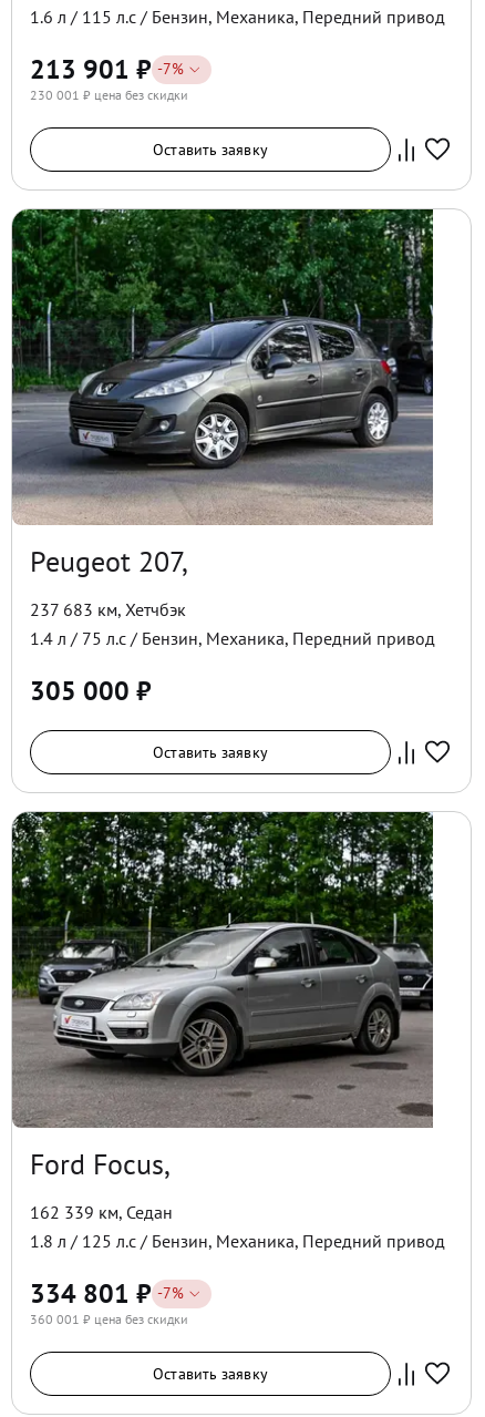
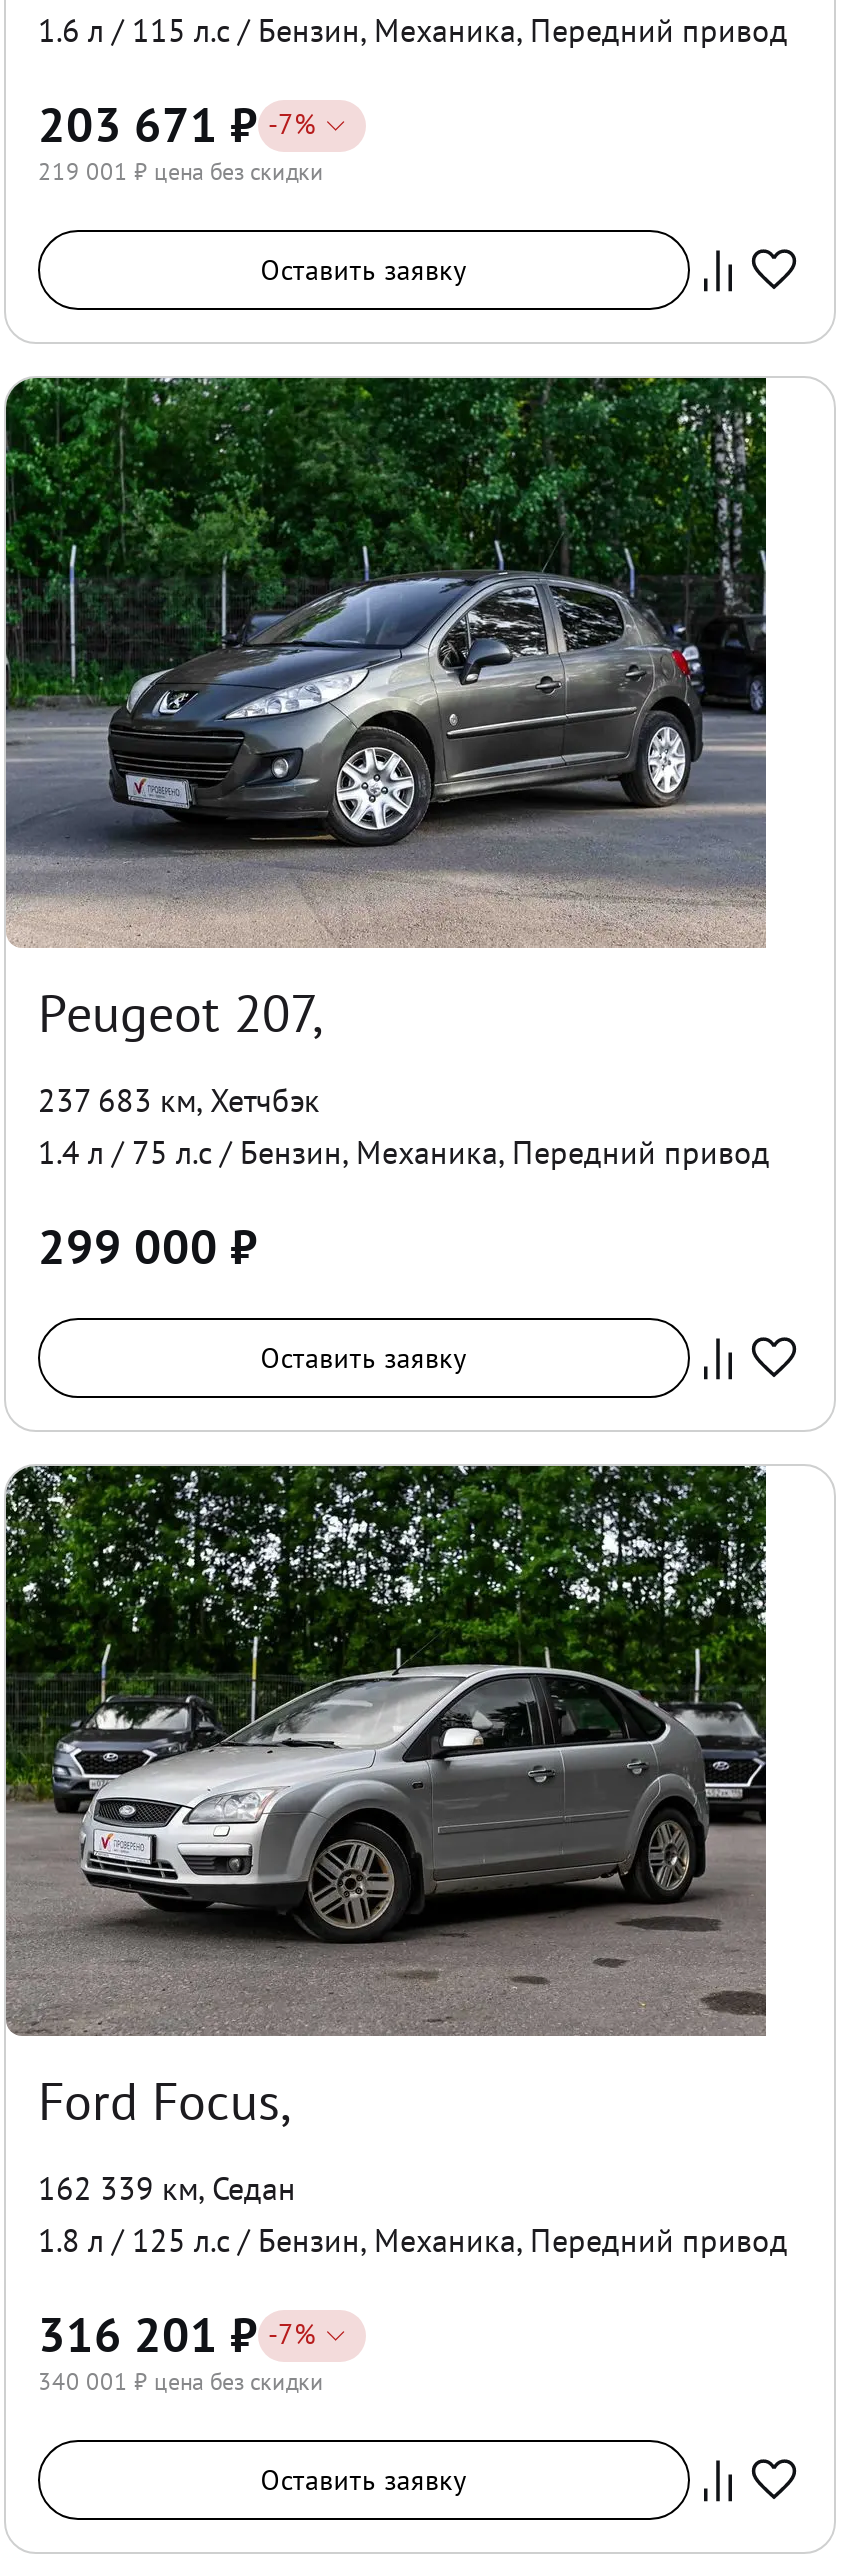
[30,52,184,86] 213 901 ₽ - 7% -> [38,94,316,156] 203 671 ₽ - 7%
[30,86,188,103] 230 001 ₽ цена без скидки -> [38,156,324,186] 219 001 ₽ цена без скидки
[30,674,152,708] 305 000 ₽ -> [38,1216,258,1278] 299 000 ₽
[30,1276,184,1311] 334 801 ₽ - 7% -> [38,2304,316,2366] 316 201 ₽ - 7%
[30,1311,188,1327] 360 001 ₽ цена без скидки -> [38,2366,324,2396] 340 001 ₽ цена без скидки

